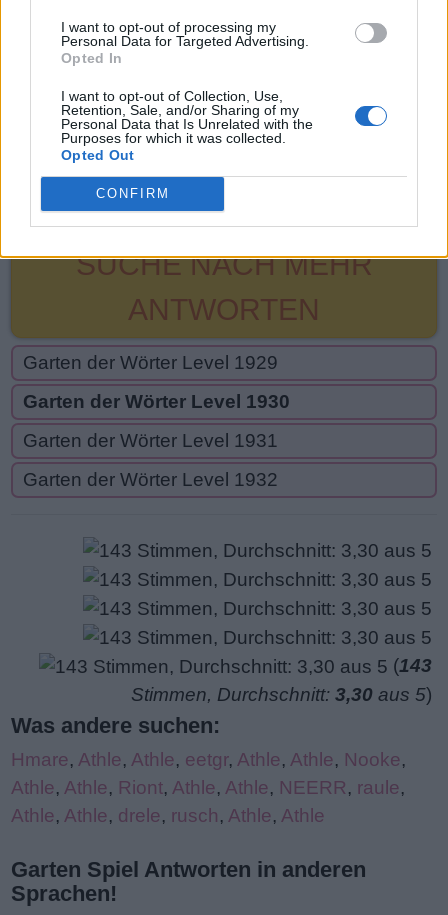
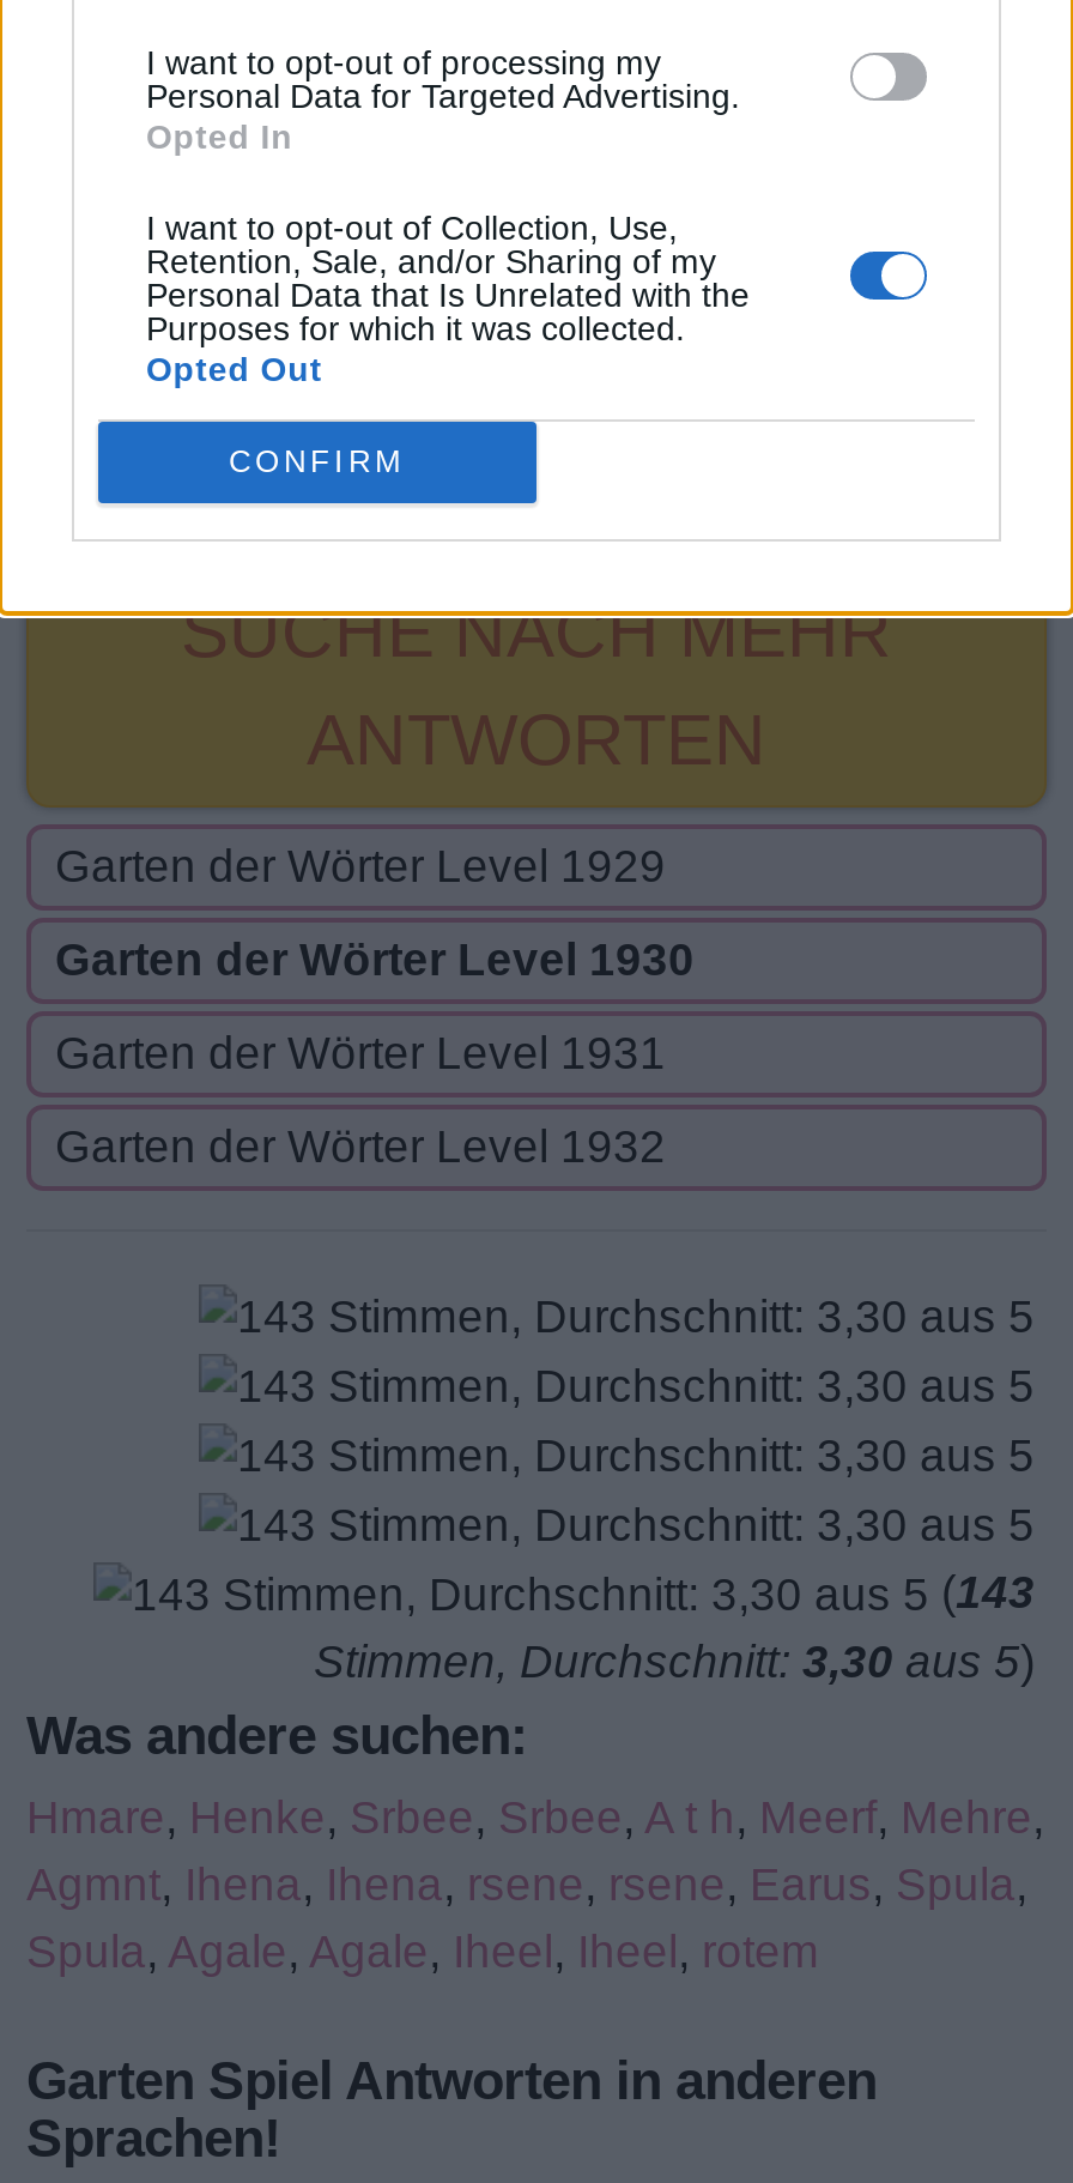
[11,749,406,826] Hmare, Athle, Athle, eetgr, Athle, Athle, Nooke, | Athle, Athle, Riont, Athle, Athle, NEERR, raule, | Athle, Athle, drele, rusch, Athle, Athle -> [26,1791,1044,1976] Hmare, Henke, Srbee, Srbee, A t h, Meerf, Mehre, | Agmnt, Ihena, Ihena, rsene, rsene, Earus, Spula, | Spula, Agale, Agale, Iheel, Iheel, rotem

